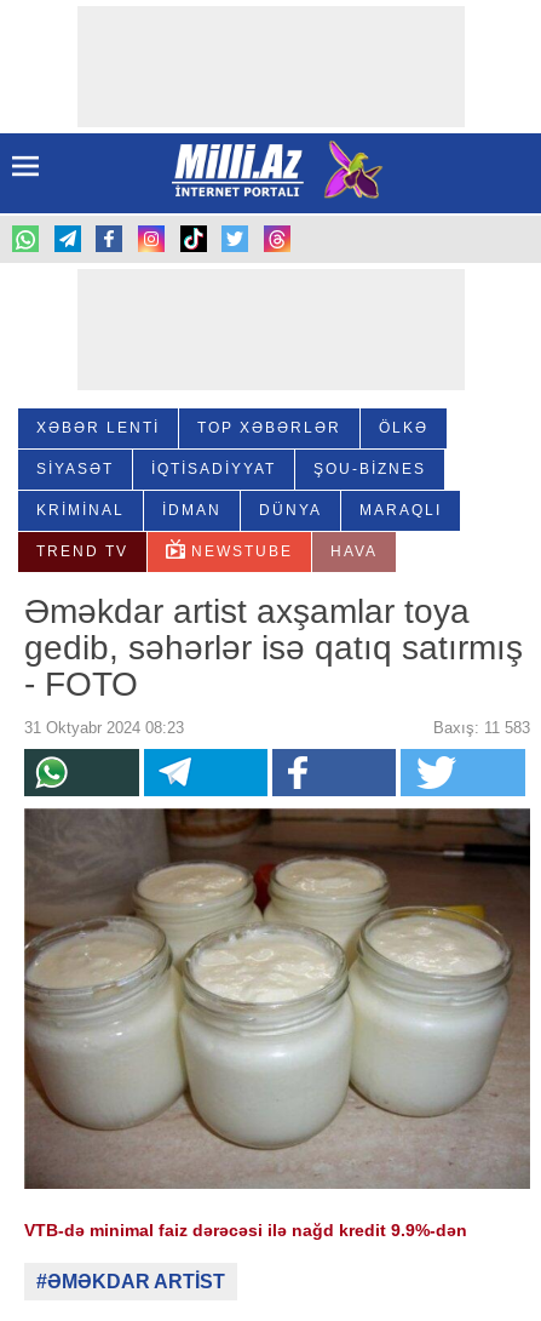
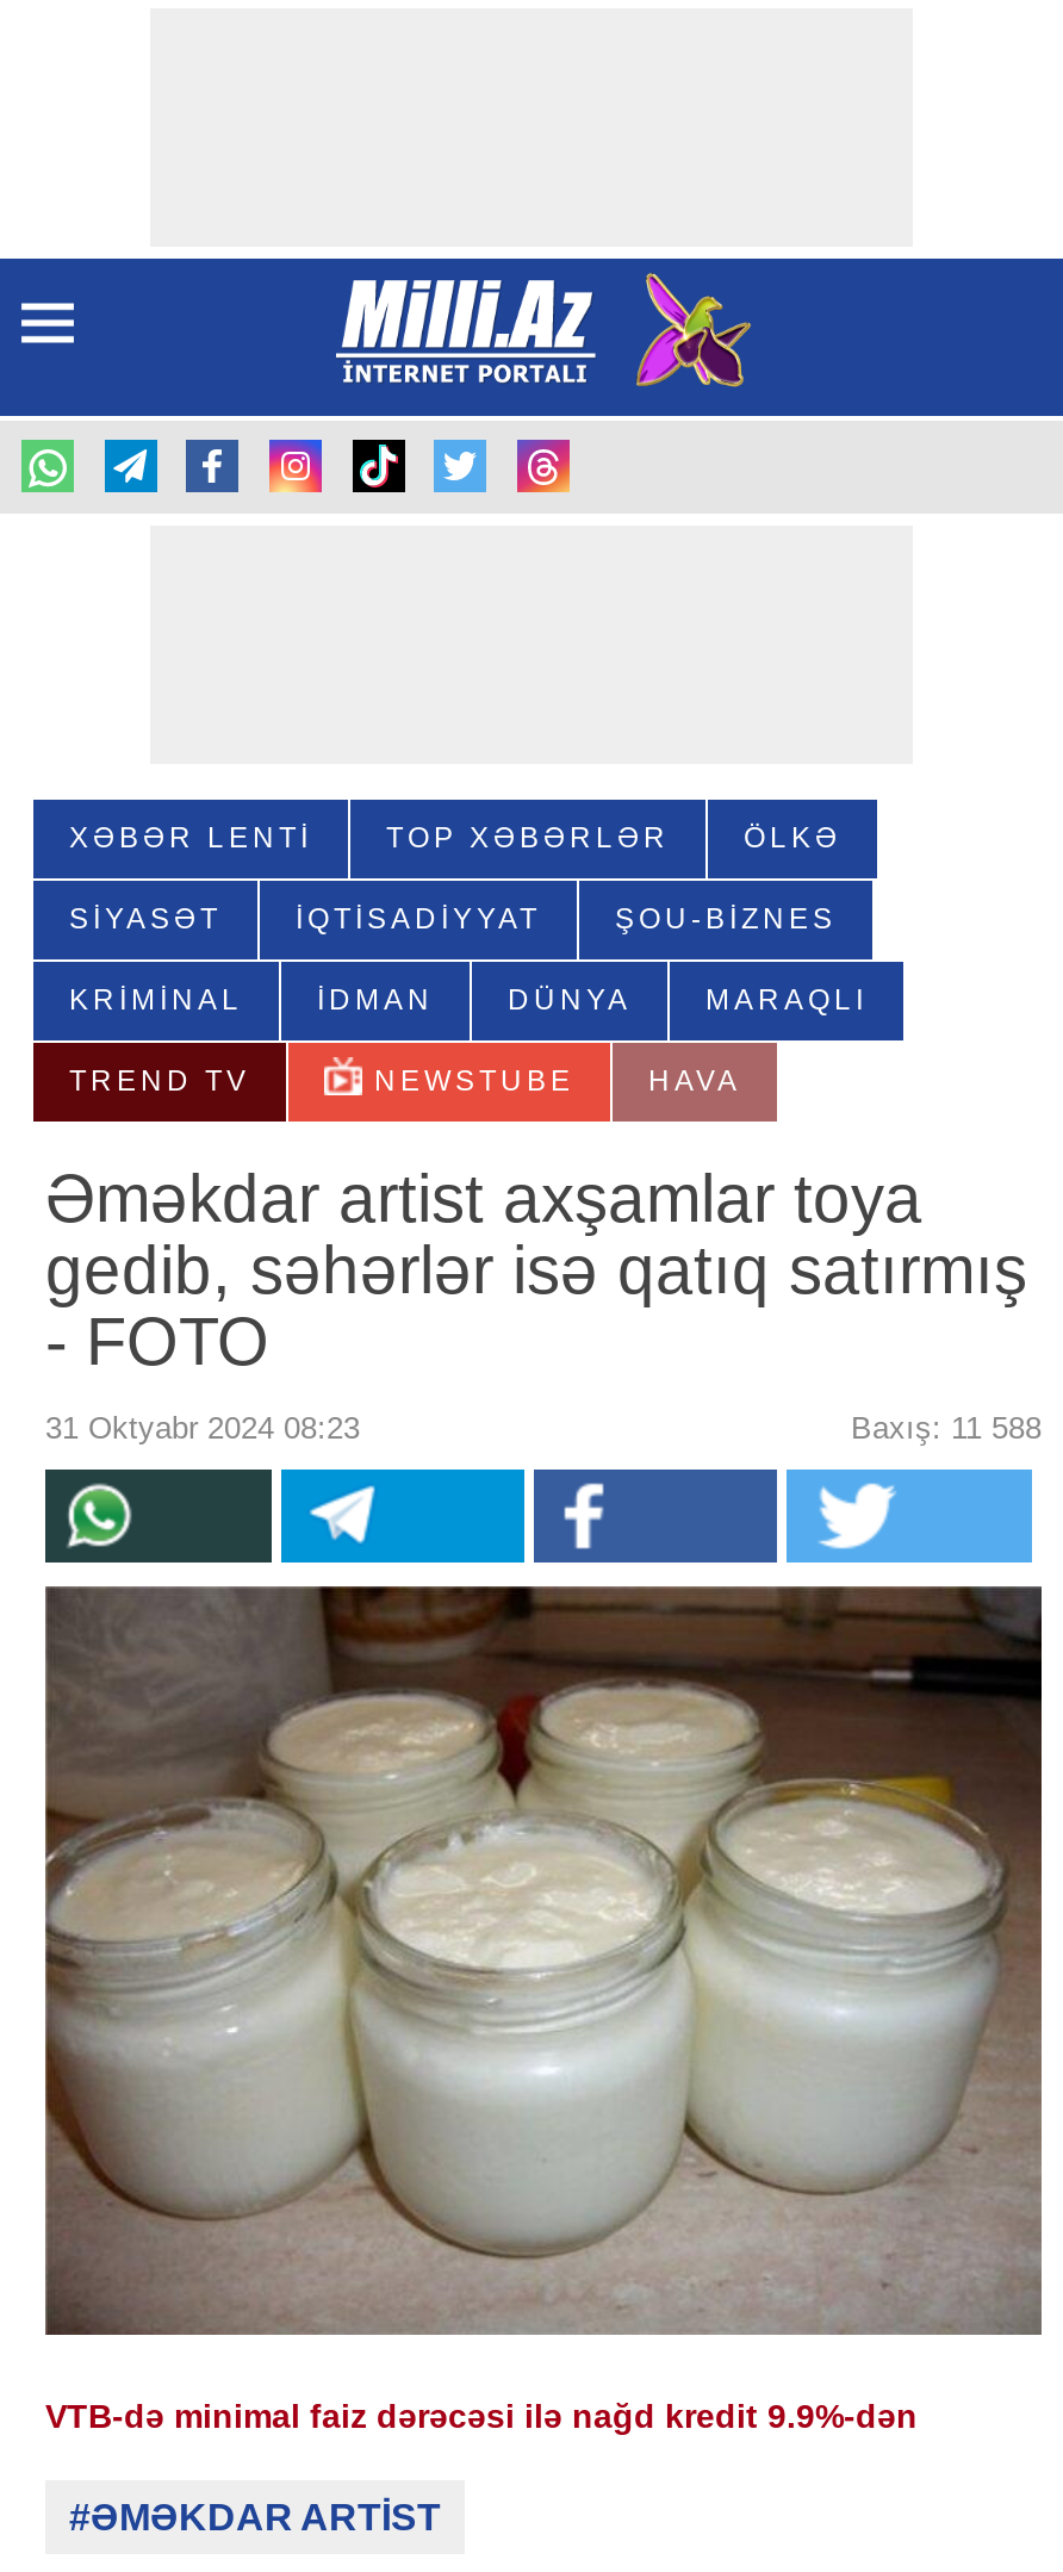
[433,719,530,737] Baxış: 11 583 -> [851,1410,1042,1446] Baxış: 11 588

